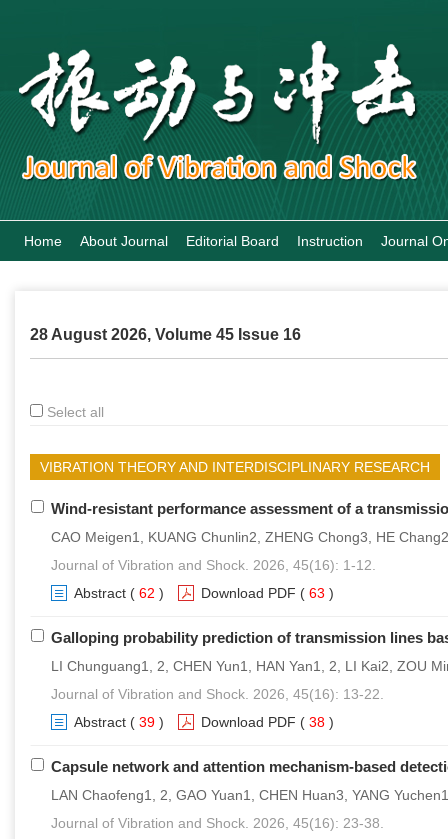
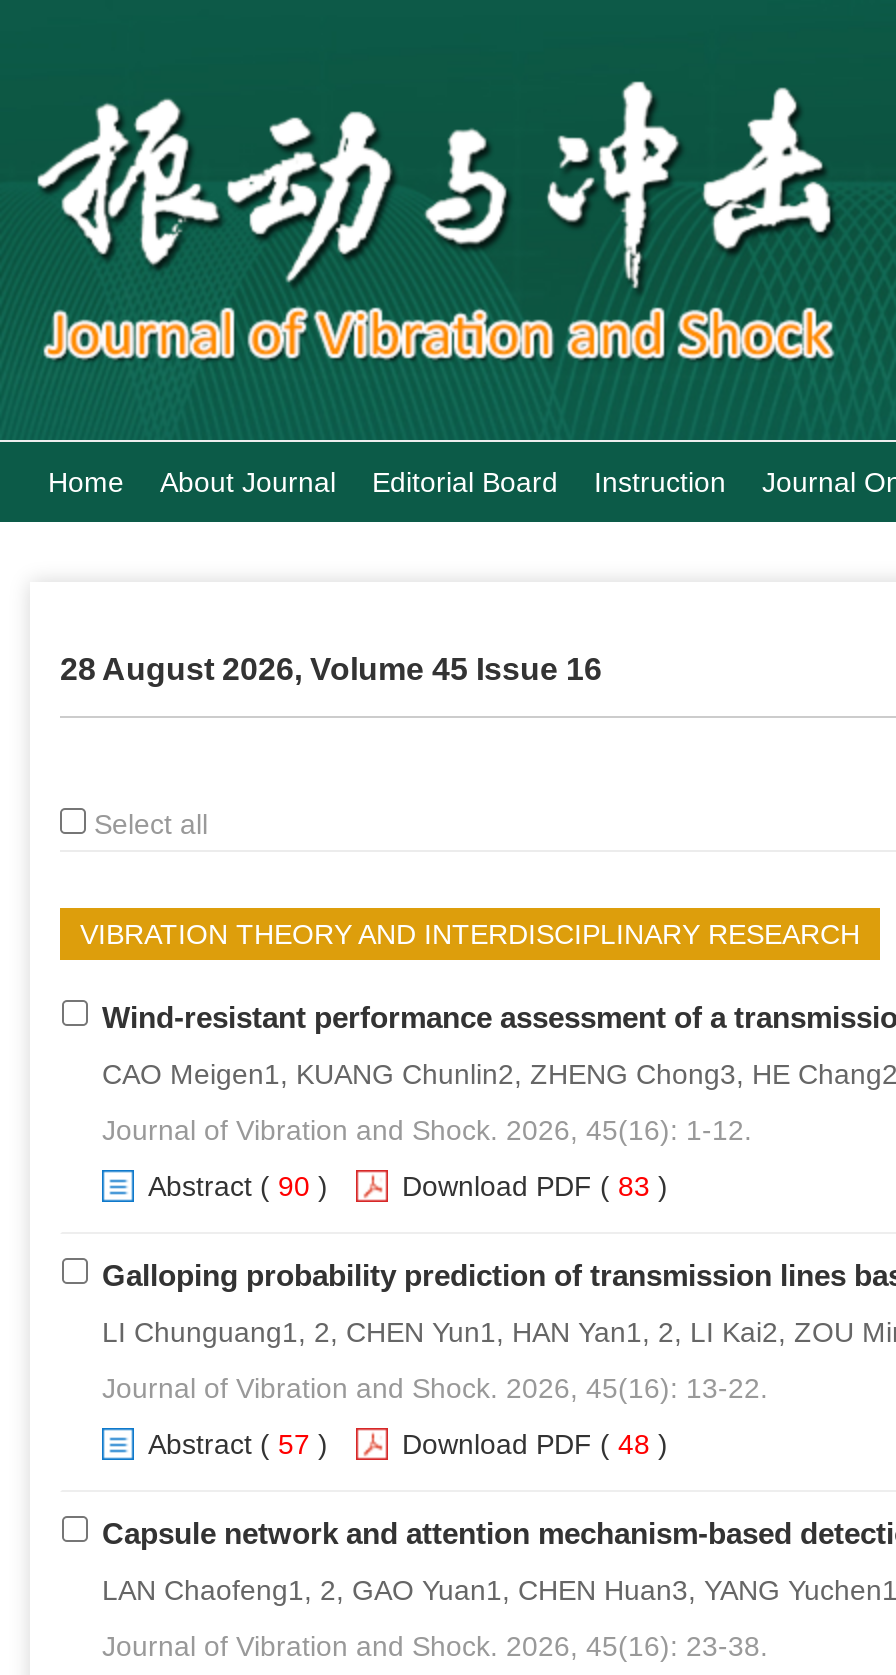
[74,585,168,601] Abstract ( 62) -> [148,1170,336,1202] Abstract ( 90)
[201,585,334,601] Download PDF ( 63) -> [402,1170,668,1202] Download PDF ( 83)
[74,714,168,730] Abstract ( 39) -> [148,1428,336,1460] Abstract ( 57)
[201,714,334,730] Download PDF ( 38) -> [402,1428,668,1460] Download PDF ( 48)

